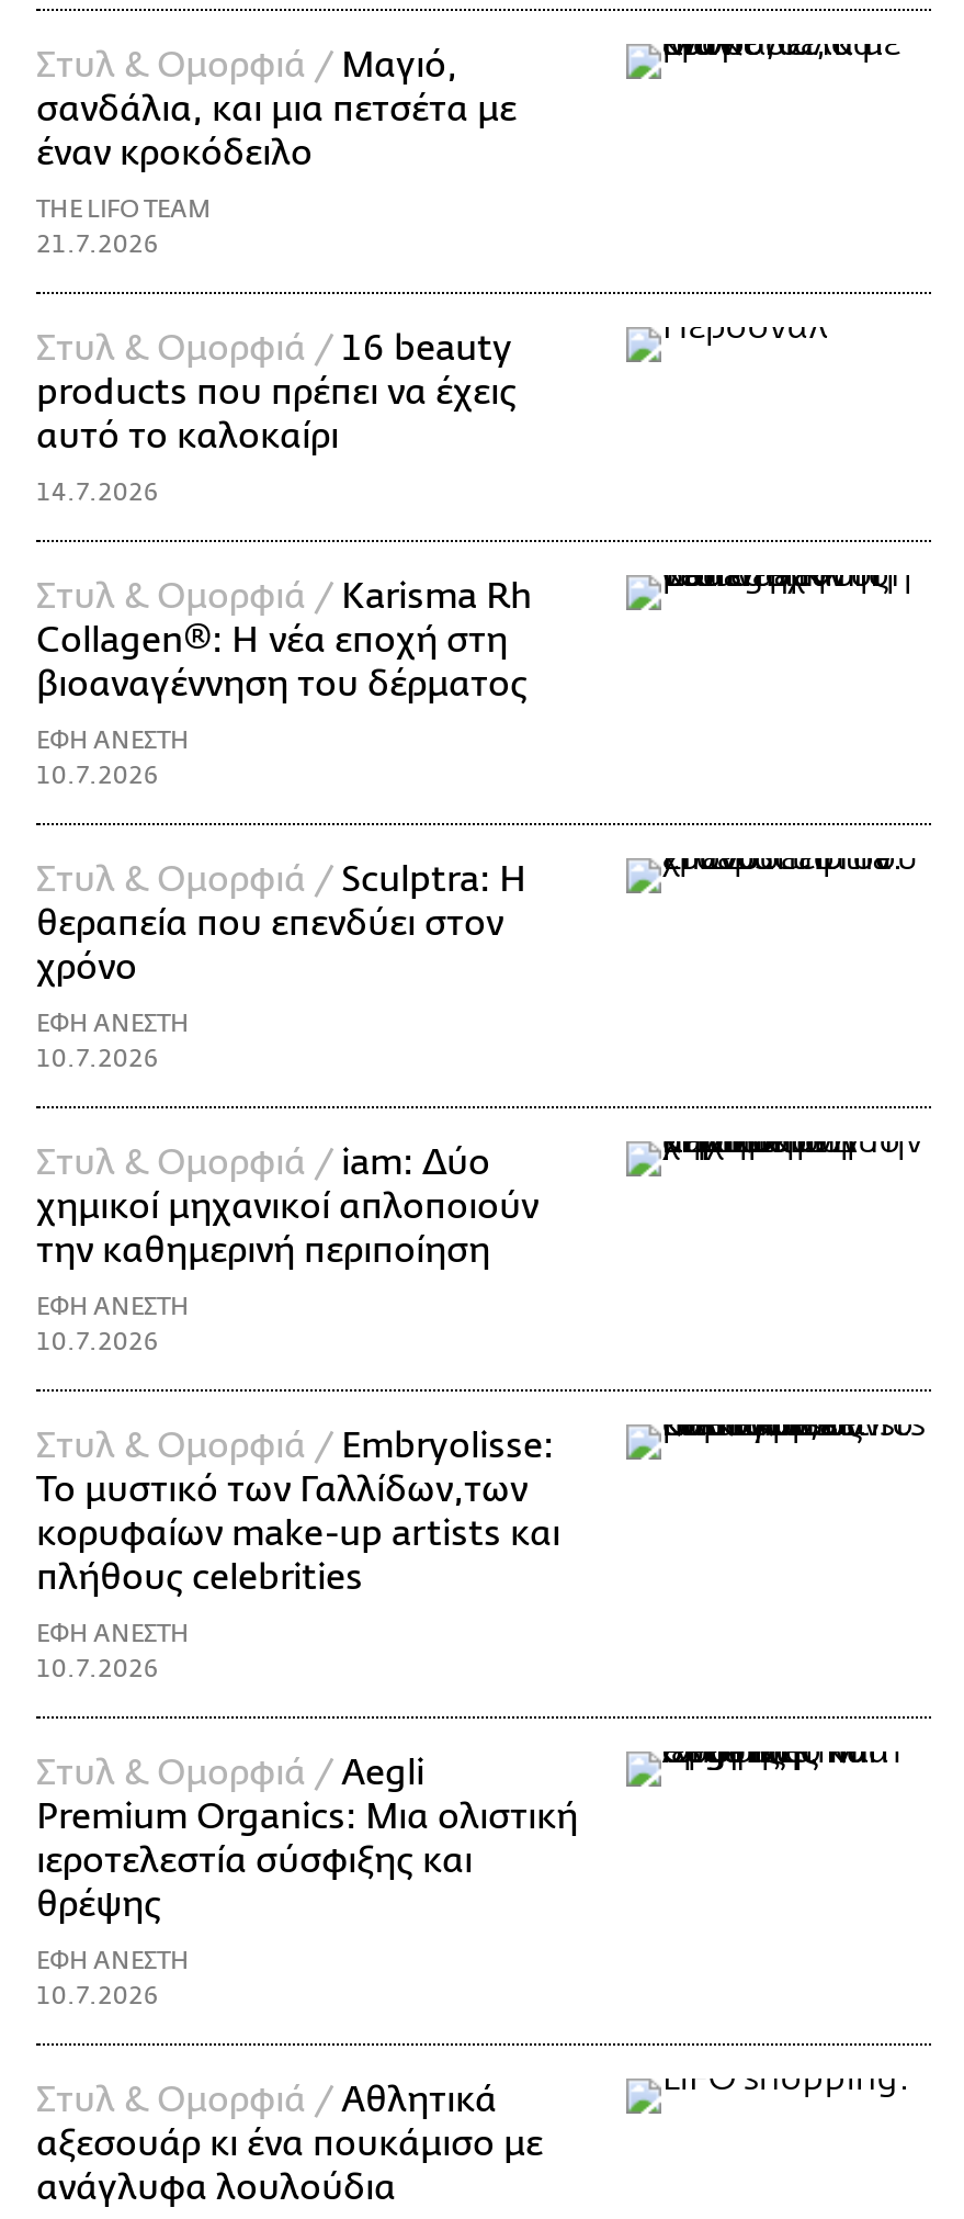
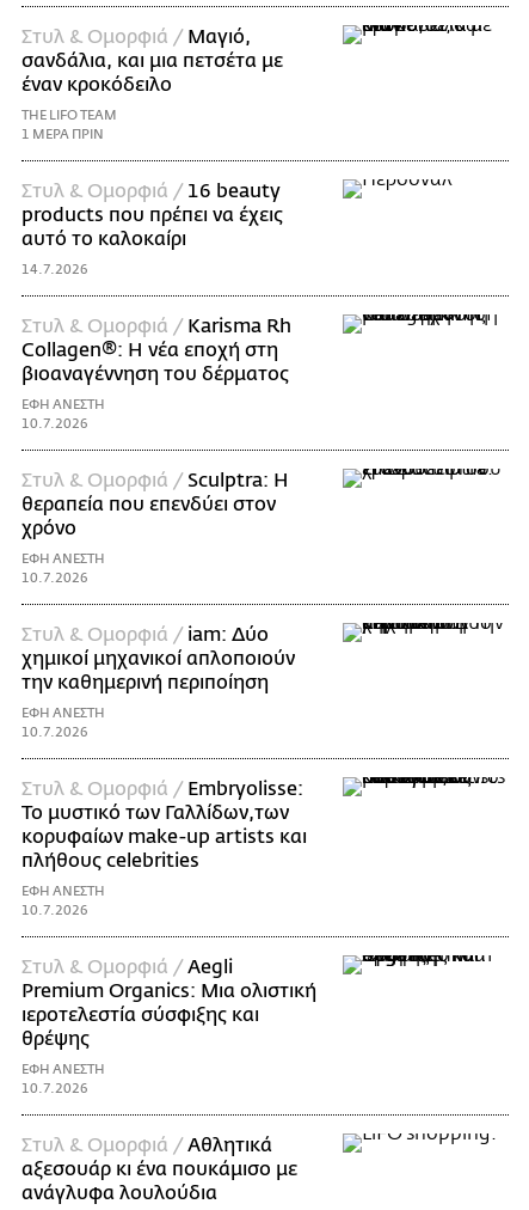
[36,230,159,259] 21.7.2026 -> [21,126,104,142] 1 ΜΕΡΑ ΠΡΙΝ

